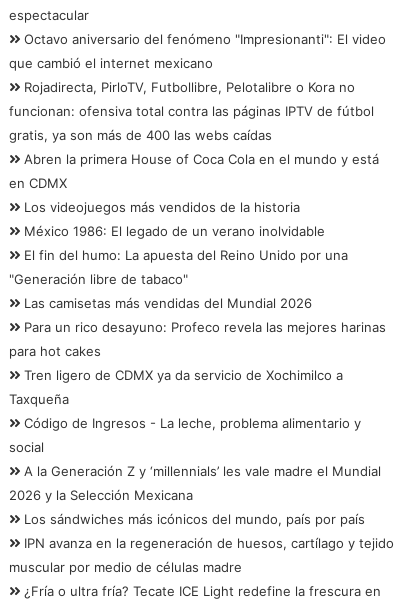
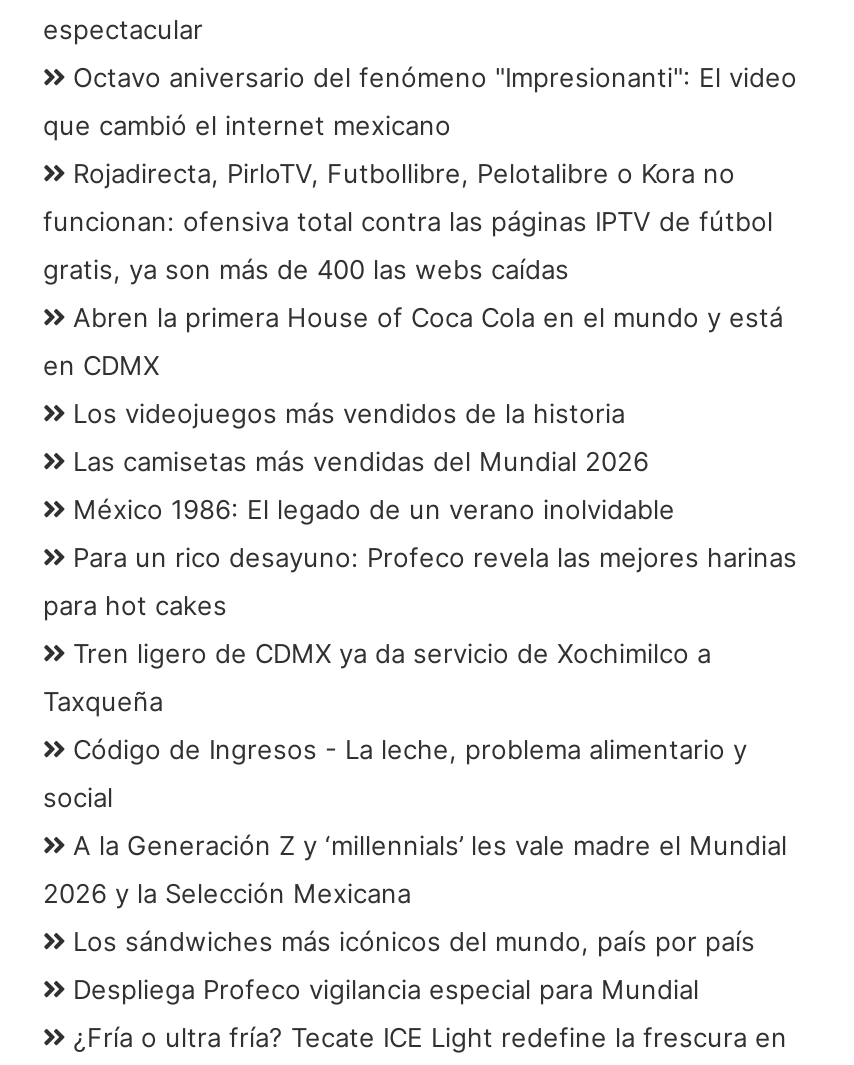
moved [20,223,325,239] -> [65,492,675,524]: México 1986: El legado de un verano inolvidable
[9,247,348,287] El fin del humo: La apuesta del Reino Unido por una | "Generación libre de tabaco" -> none
moved [20,295,312,311] -> [65,444,649,476]: Las camisetas más vendidas del Mundial 2026
[9,535,394,575] IPN avanza en la regeneración de huesos, cartílago y tejido | muscular por medio de células madre -> [65,972,699,1004] Despliega Profeco vigilancia especial para Mundial

